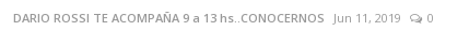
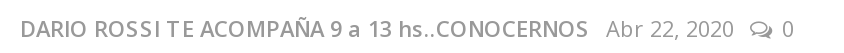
[13,9,401,25] DARIO ROSSI TE ACOMPAÑA 9 a 13 hs..CONOCERNOS Jun 11, 2019 -> [20,12,734,42] DARIO ROSSI TE ACOMPAÑA 9 a 13 hs..CONOCERNOS Abr 22, 2020

